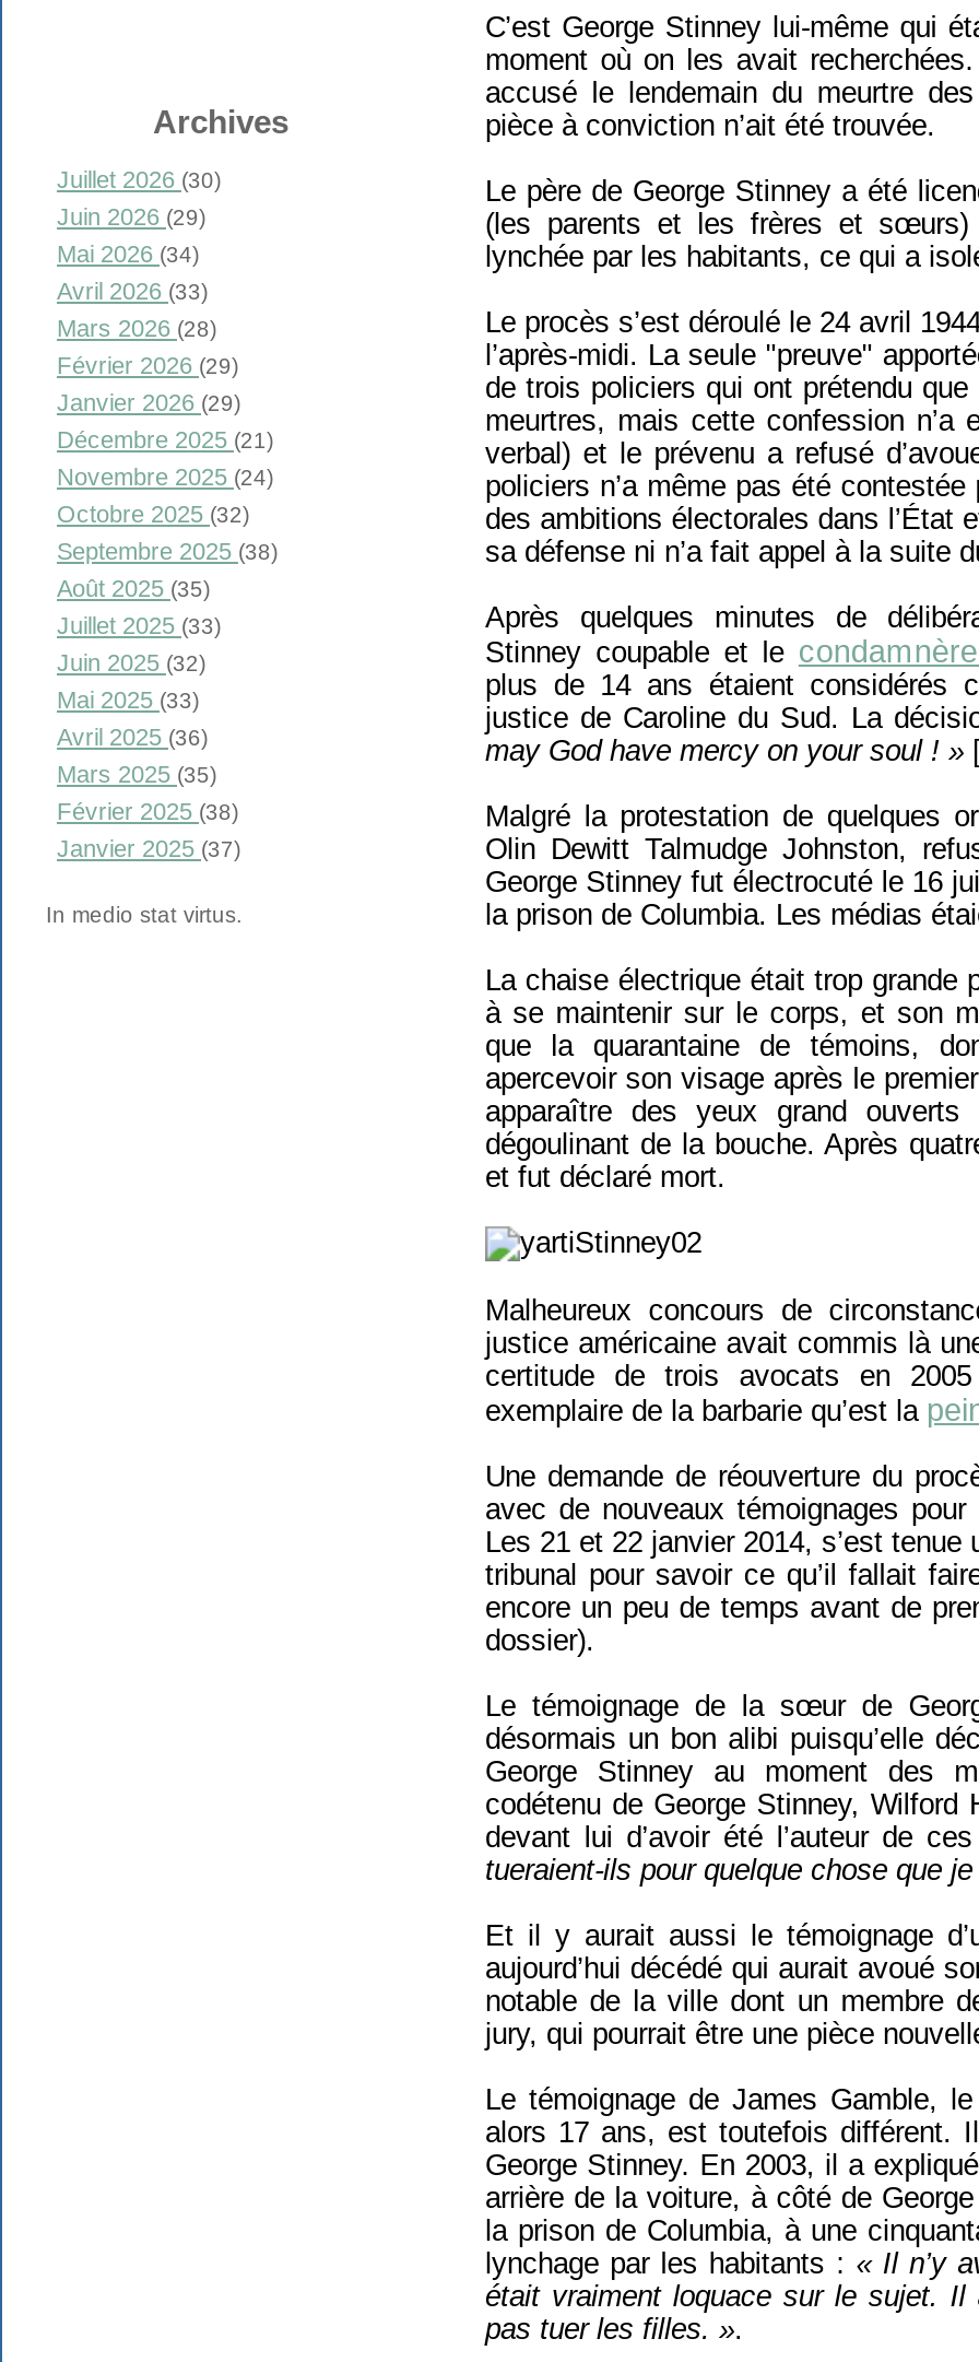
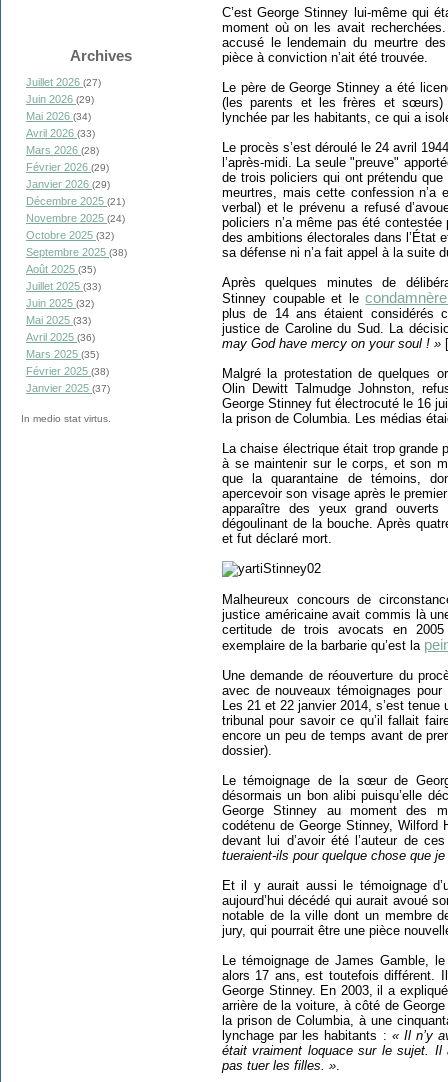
[57,166,221,192] Juillet 2026 (30) -> [26,76,101,88] Juillet 2026 (27)

